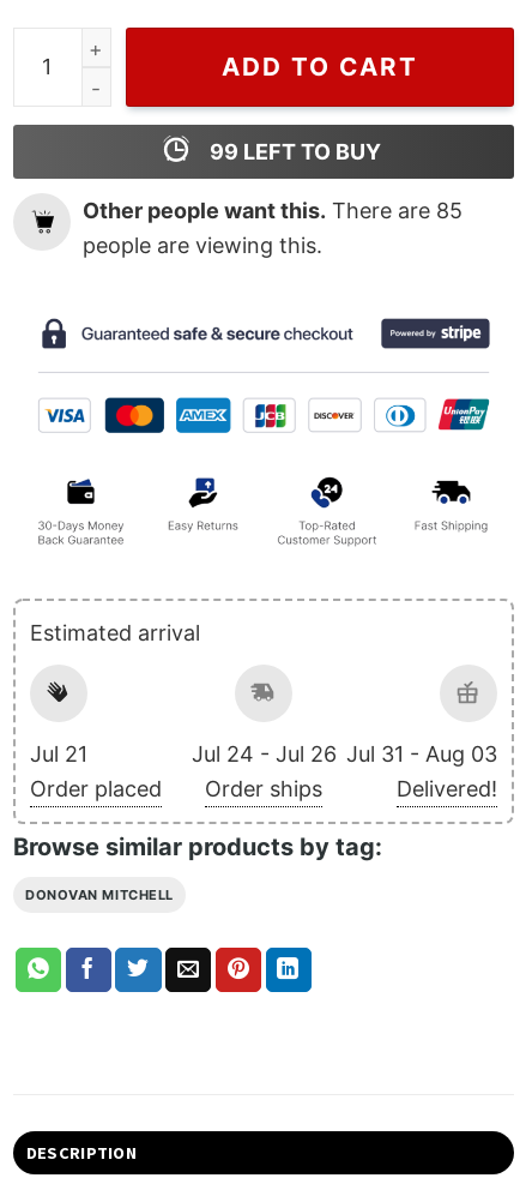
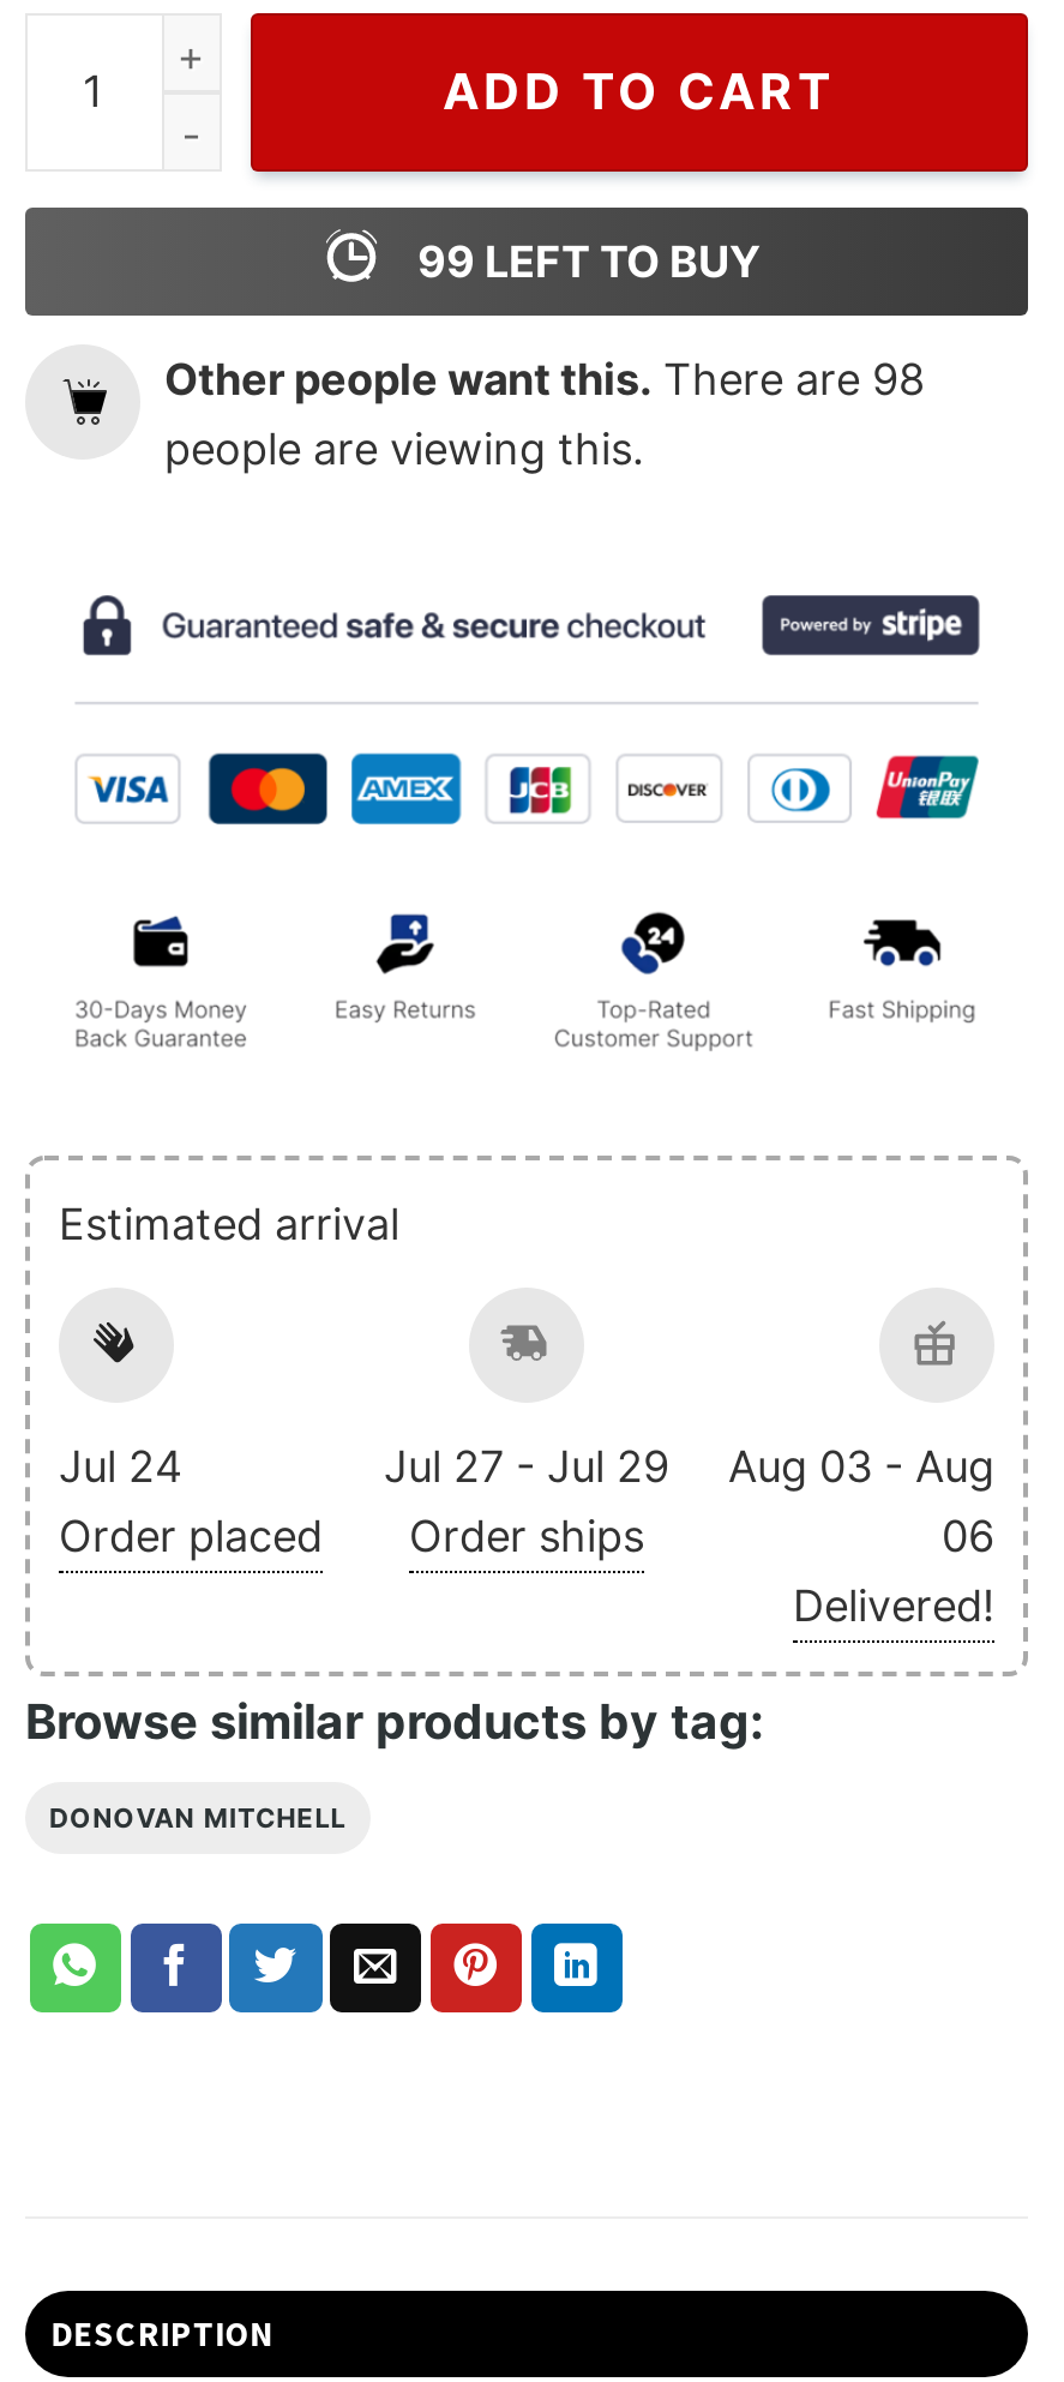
[83,198,463,223] Other people want this. There are 85 -> [164,354,925,405] Other people want this. There are 98
[30,741,87,766] Jul 21 -> [59,1440,184,1491] Jul 24
[191,741,336,766] Jul 24 - Jul 26 -> [384,1440,669,1491] Jul 27 - Jul 29
[346,741,497,766] Jul 31 - Aug 03 -> [728,1440,994,1560] Aug 03 - Aug | 06

